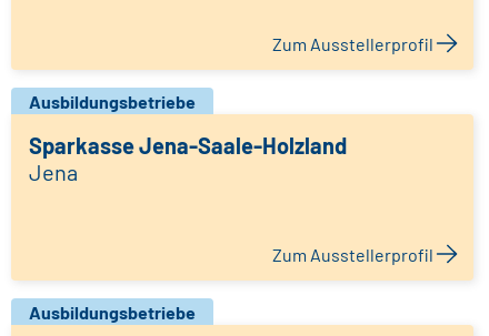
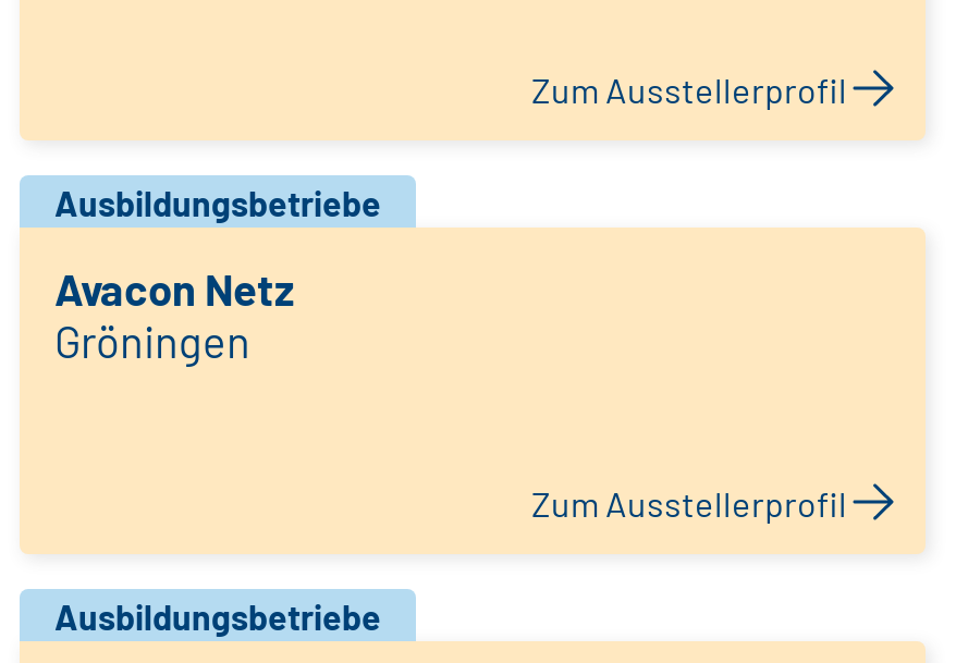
[29,132,347,185] Sparkasse Jena-Saale-Holzland | Jena -> [54,263,294,367] Avacon Netz | Gröningen

